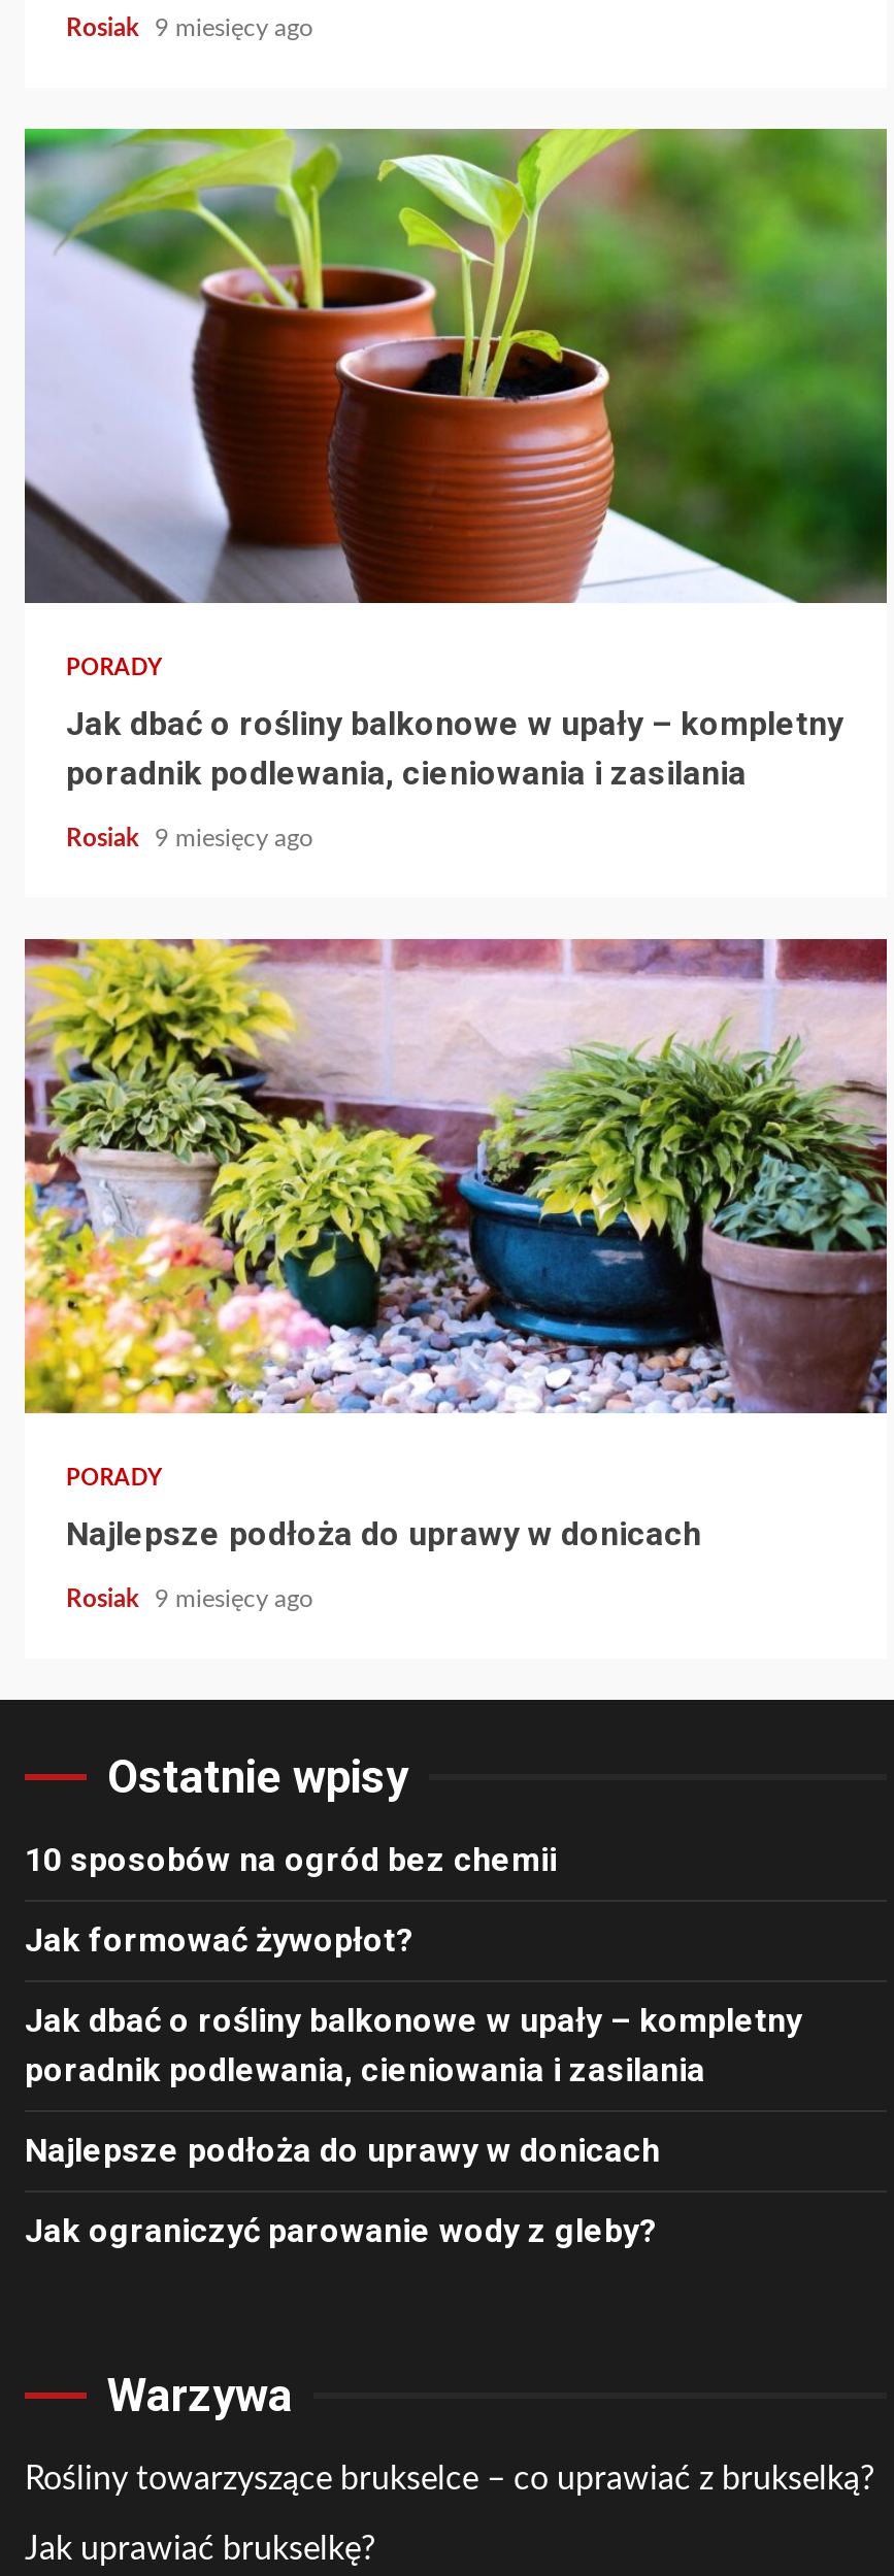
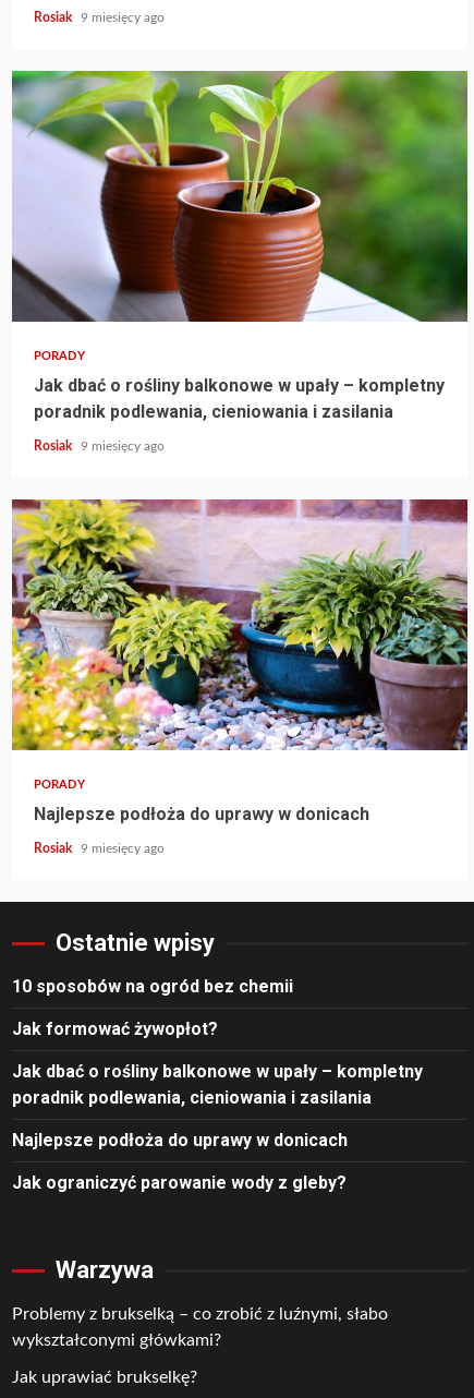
[25,2462,874,2495] Rośliny towarzyszące brukselce – co uprawiać z brukselką? -> [12,1306,388,1349] Problemy z brukselką – co zrobić z luźnymi, słabo | wykształconymi główkami?

